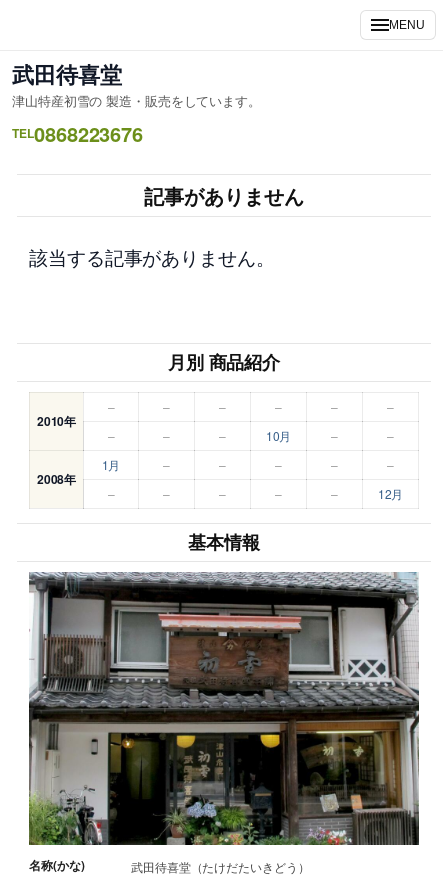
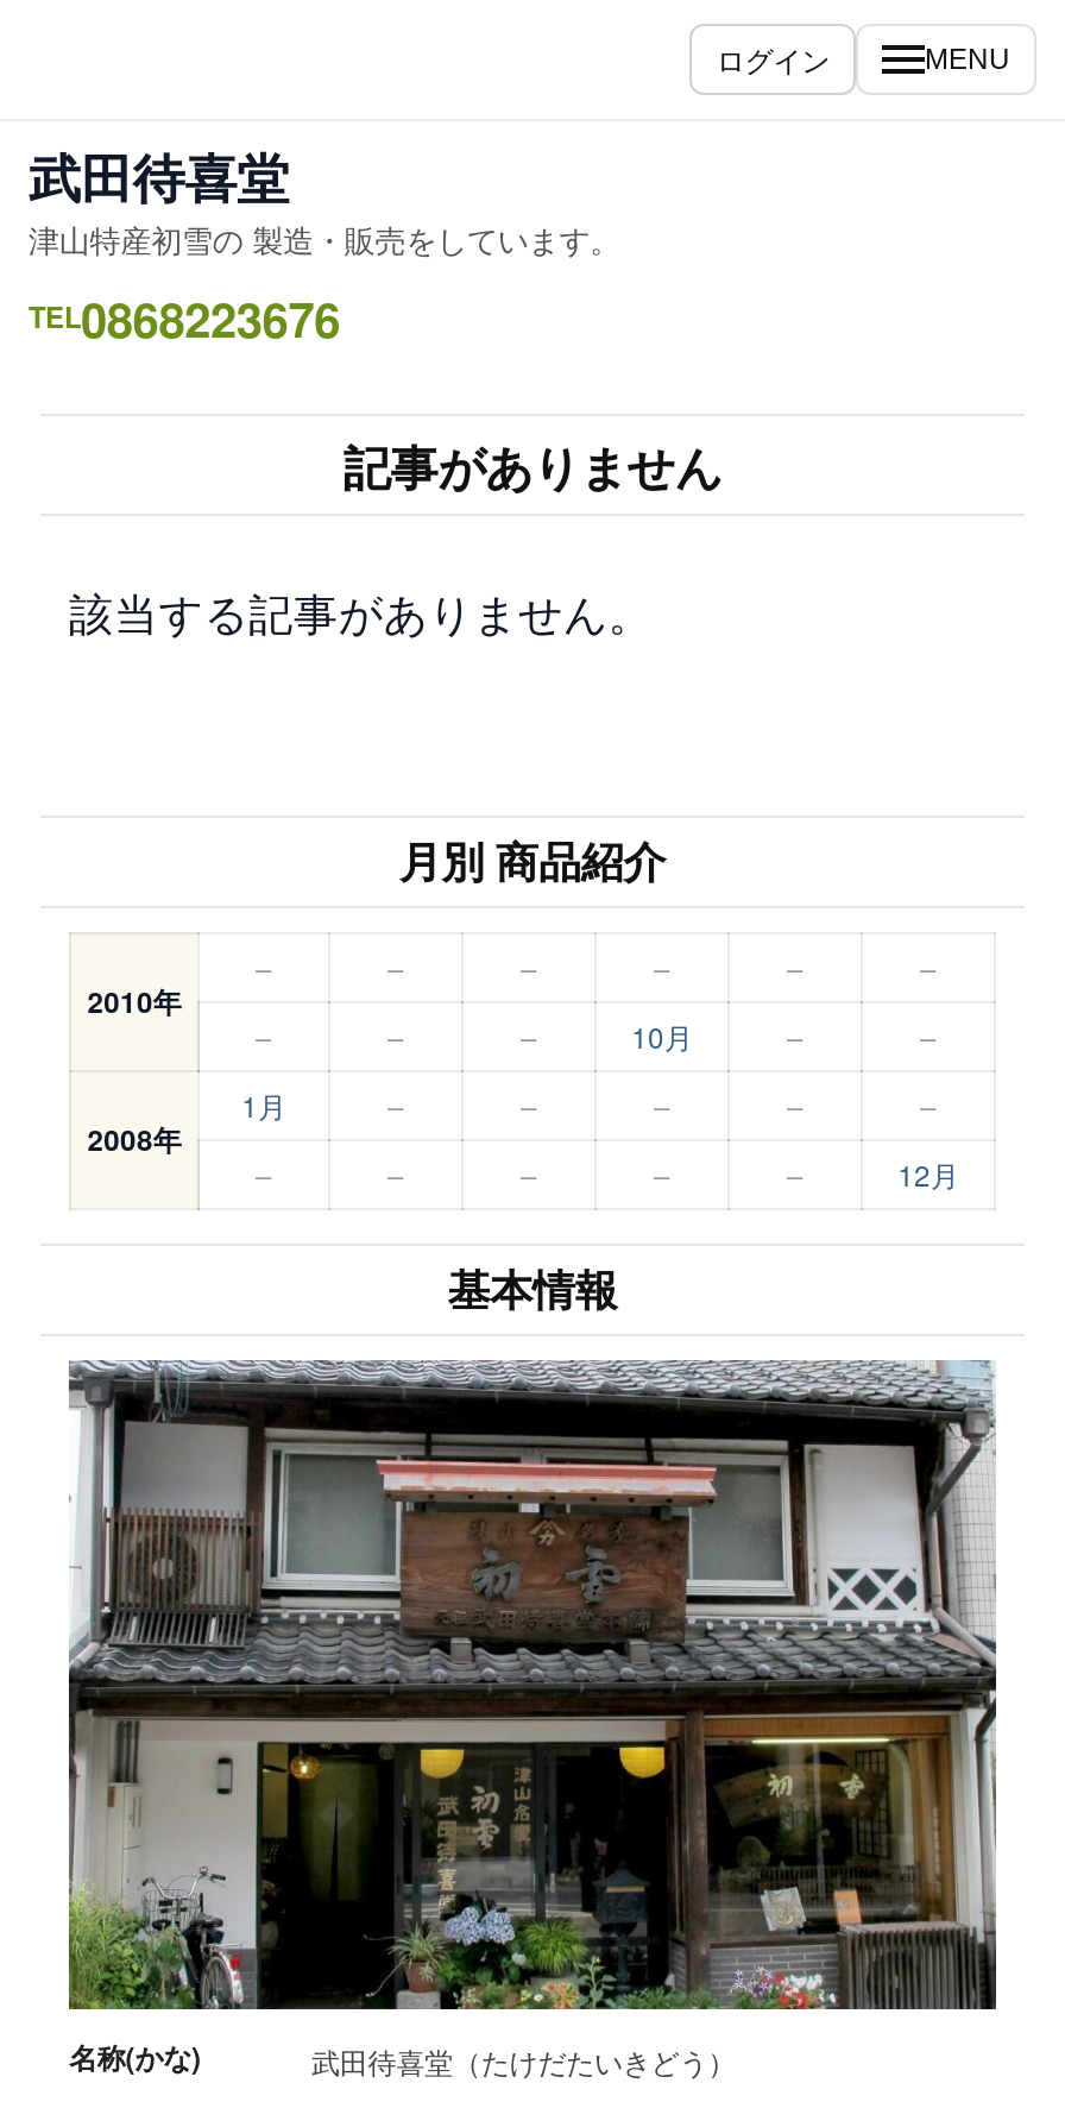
none -> [716,38,830,78] ログイン

